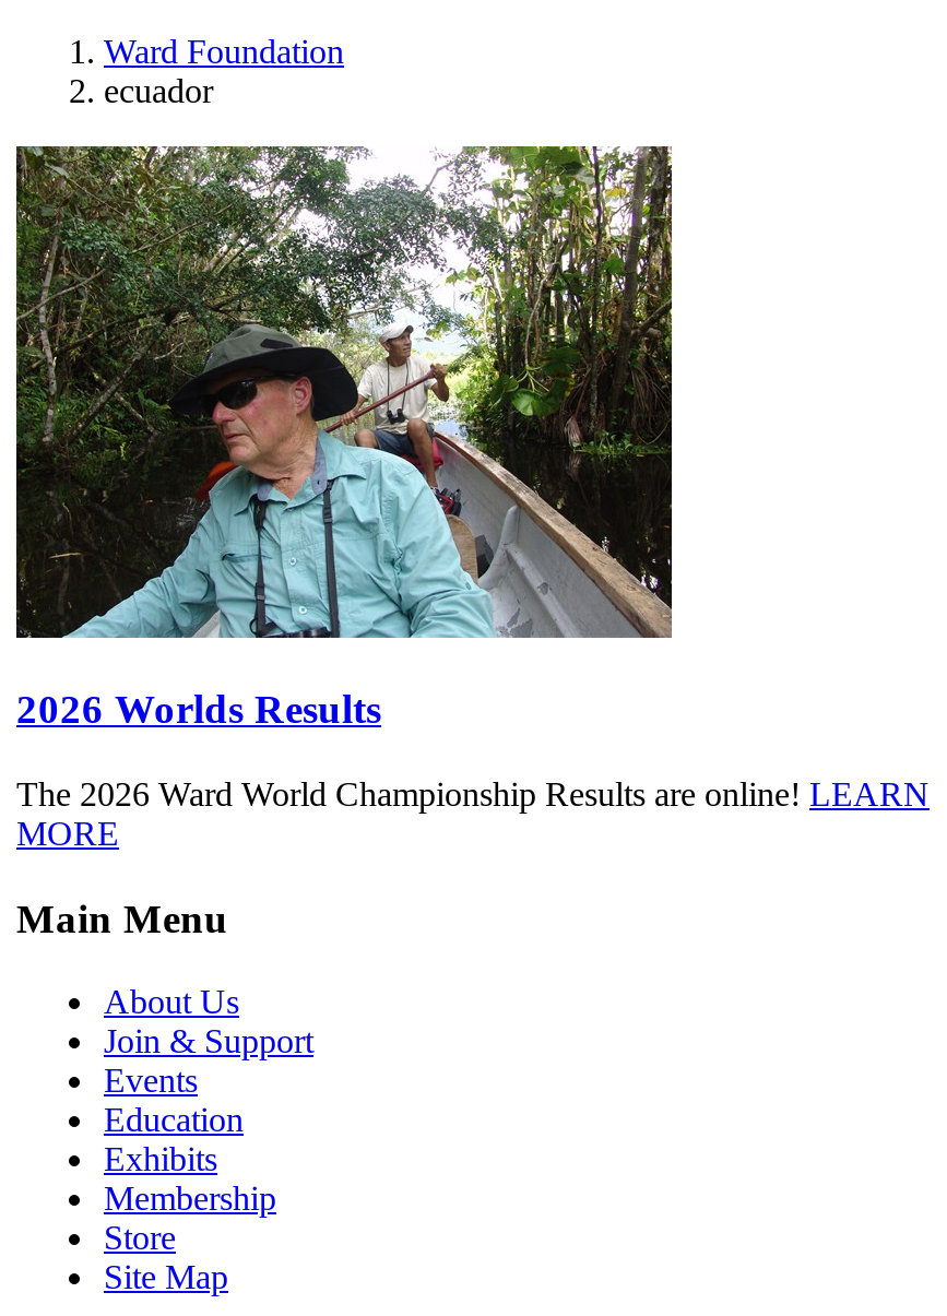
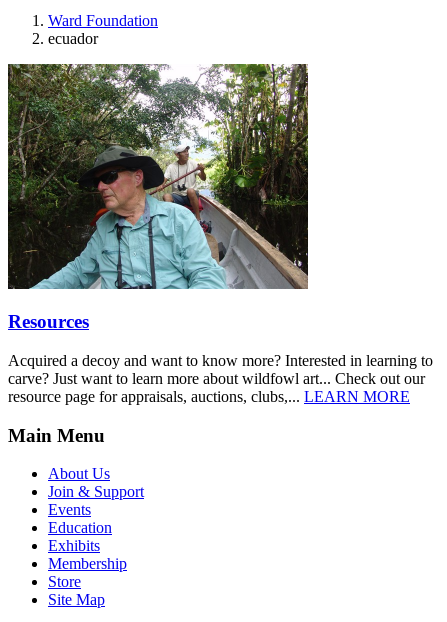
[16,686,381,732] 2026 Worlds Results -> [8,311,89,332] Resources
[16,775,930,852] The 2026 Ward World Championship Results are online! LEARN | MORE -> [8,352,433,405] Acquired a decoy and want to know more? Interested in learning to | carve? Just want to learn more about wildfowl art... Check out our | resource page for appraisals, auctions, clubs,... LEARN MORE

